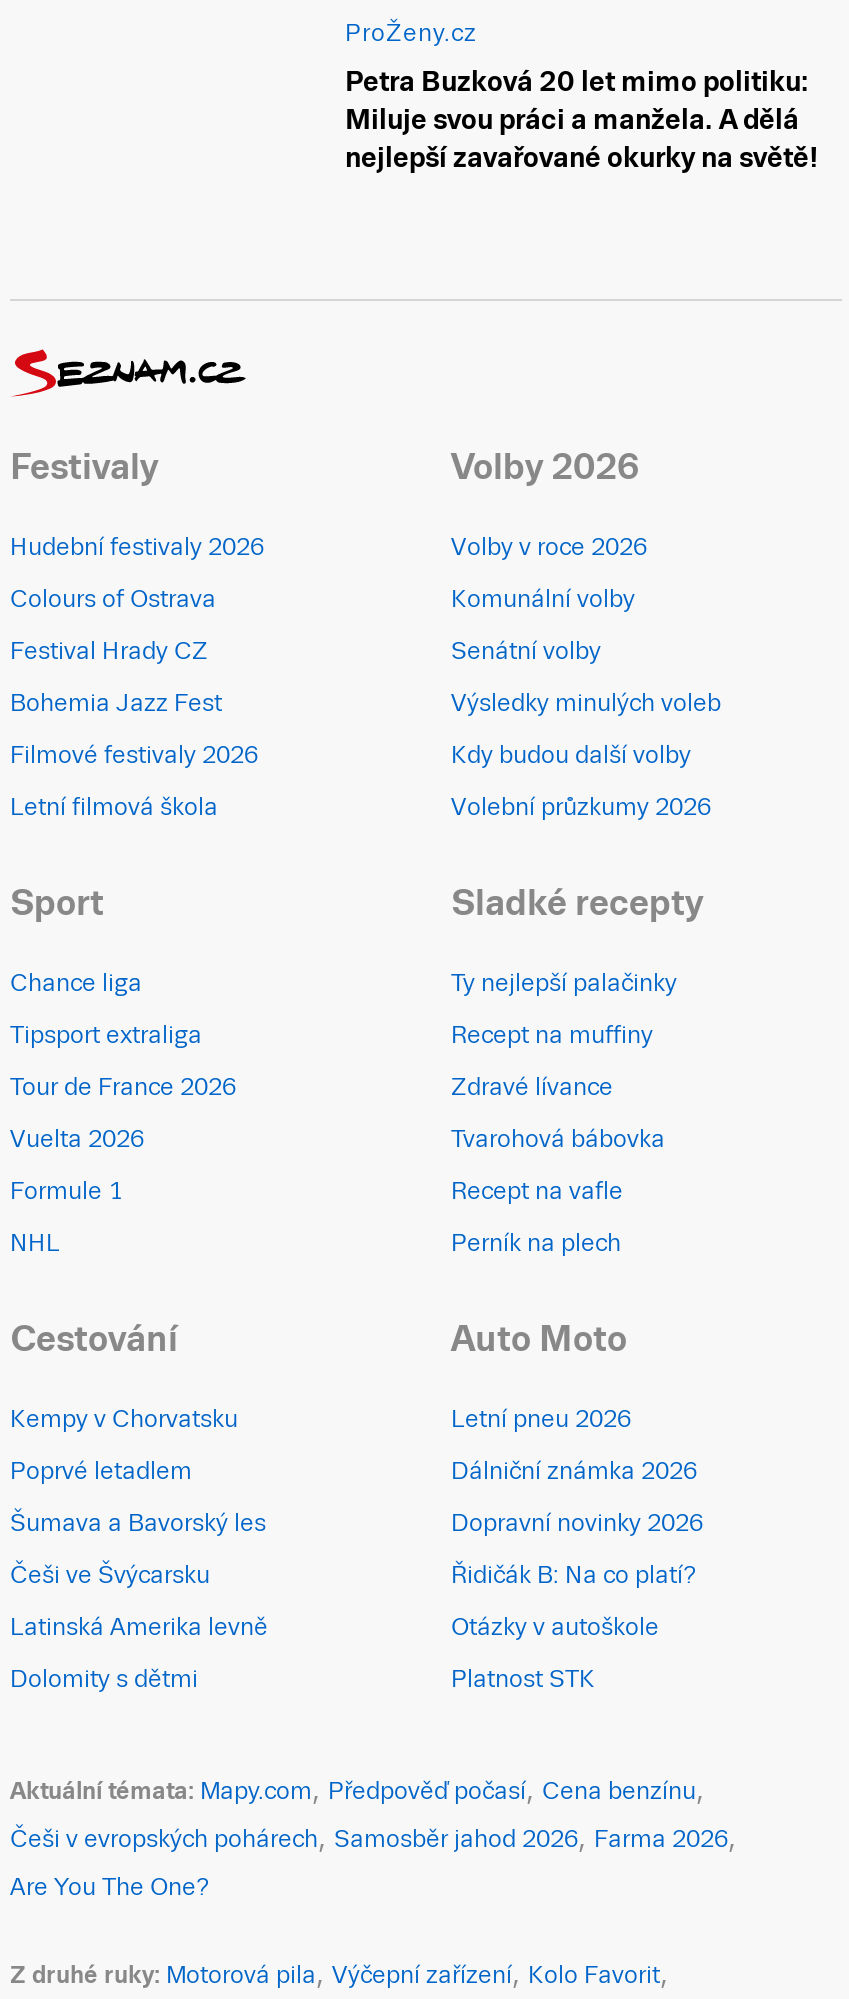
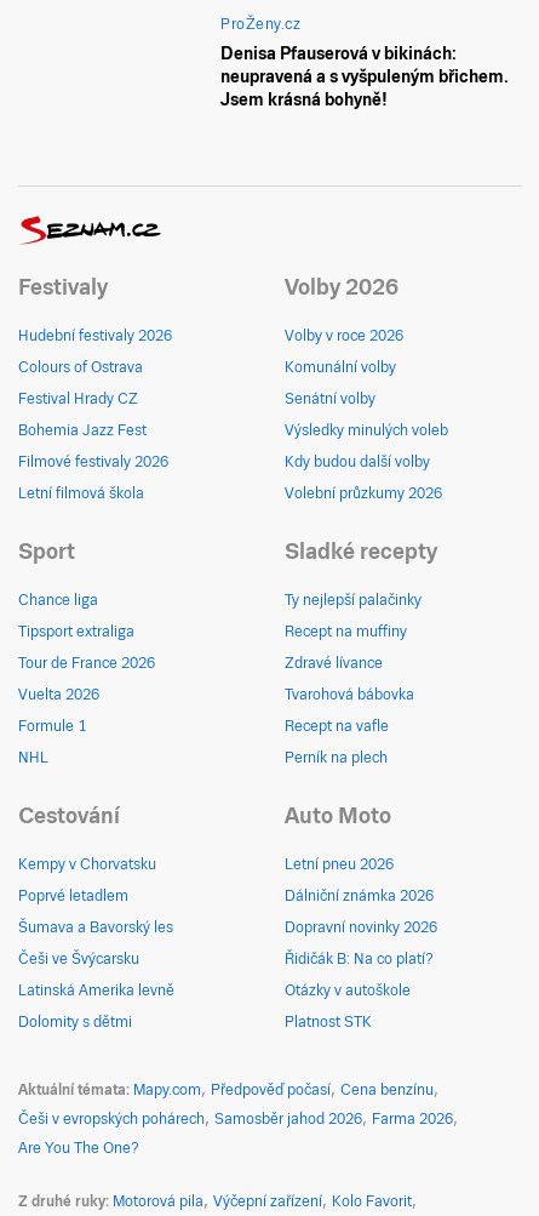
[345,66,819,174] Petra Buzková 20 let mimo politiku: | Miluje svou práci a manžela. A dělá | nejlepší zavařované okurky na světě! -> [221,44,509,109] Denisa Pfauserová v bikinách: | neupravená a s vyšpuleným břichem. | Jsem krásná bohyně!

